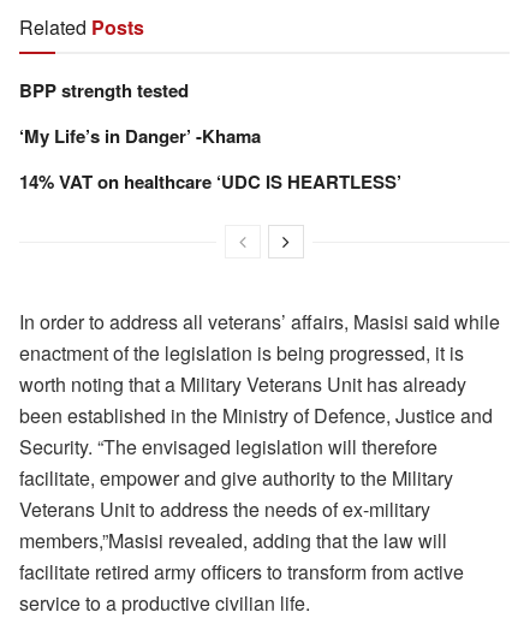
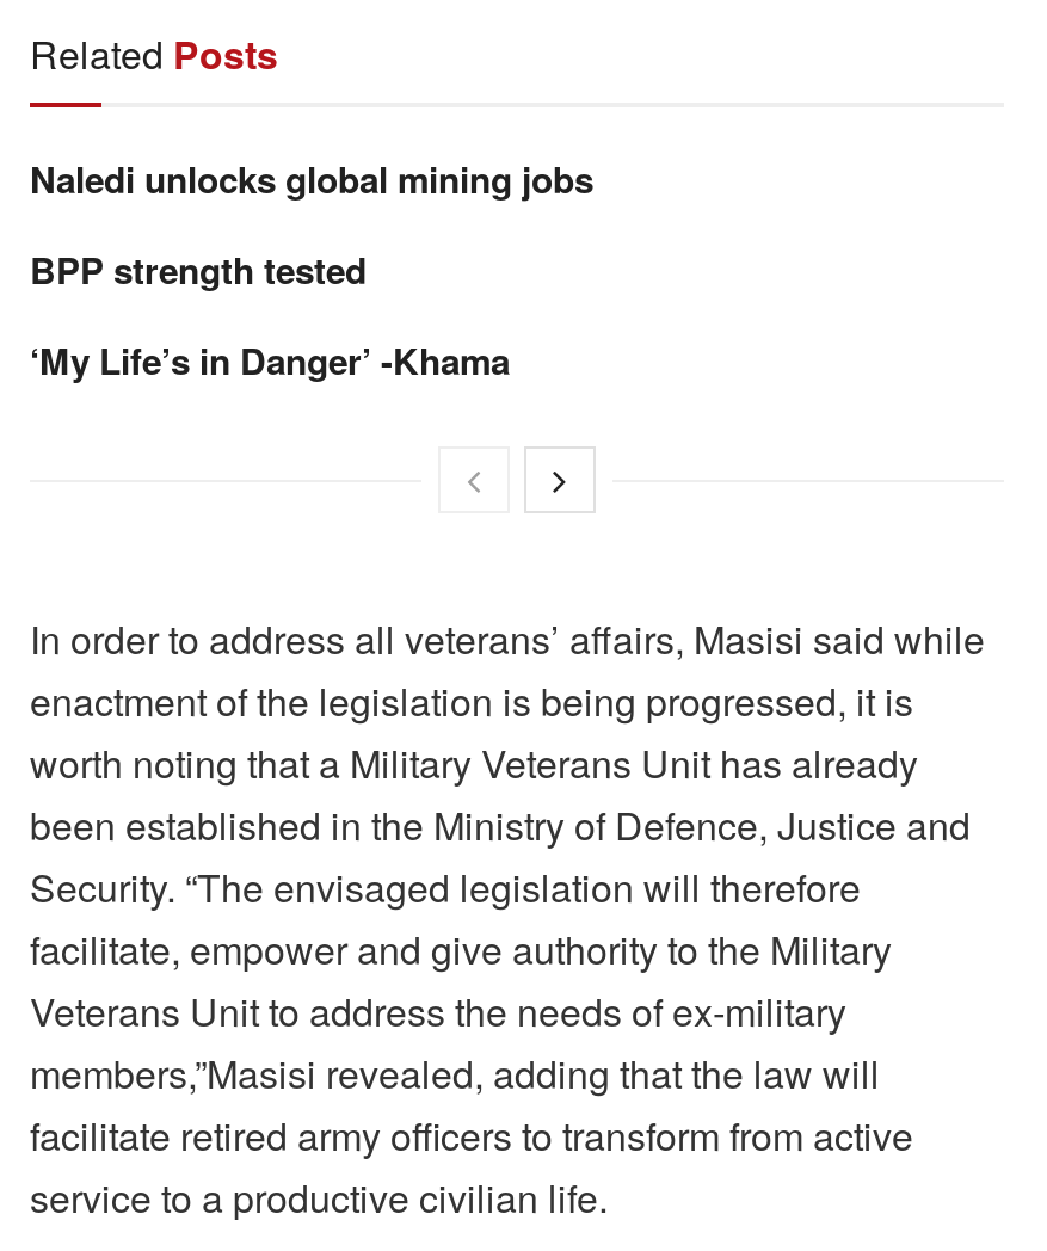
none -> [30,153,593,205] Naledi unlocks global mining jobs
moved [19,77,261,149] -> [30,244,510,387]: BPP strength tested | ‘My Life’s in Danger’ -Khama
[19,168,401,195] 14% VAT on healthcare ‘UDC IS HEARTLESS’ -> none

